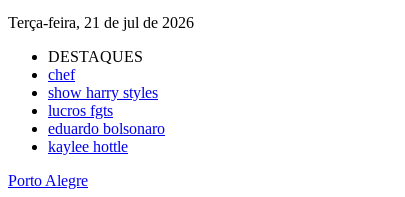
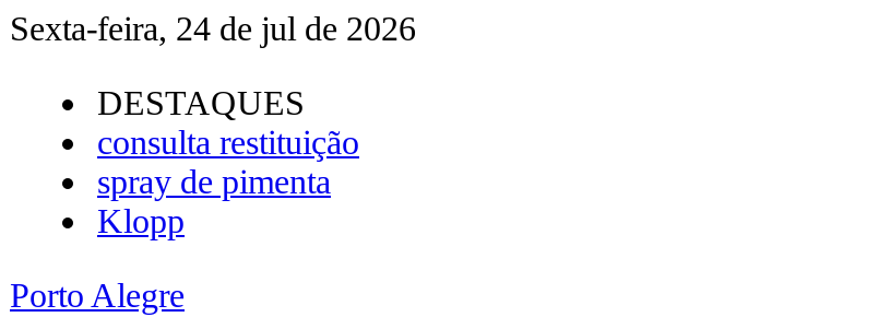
[8,14,194,31] Terça-feira, 21 de jul de 2026 -> [10,10,416,47] Sexta-feira, 24 de jul de 2026
[48,66,165,155] chef | show harry styles | lucros fgts | eduardo bolsonaro | kaylee hottle -> [97,124,359,239] consulta restituição | spray de pimenta | Klopp

